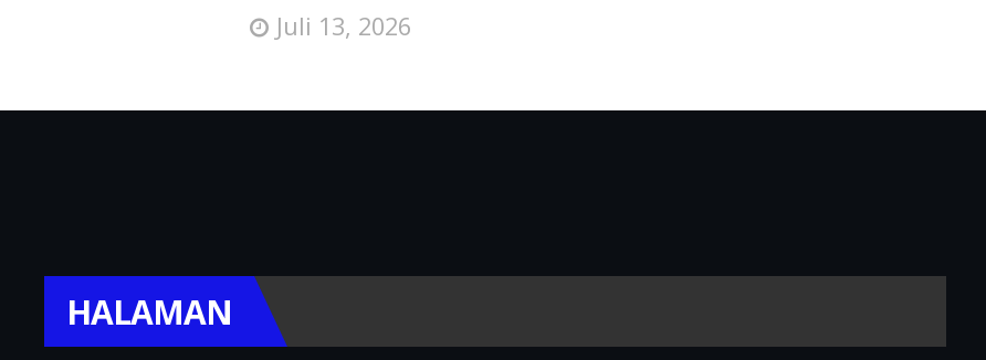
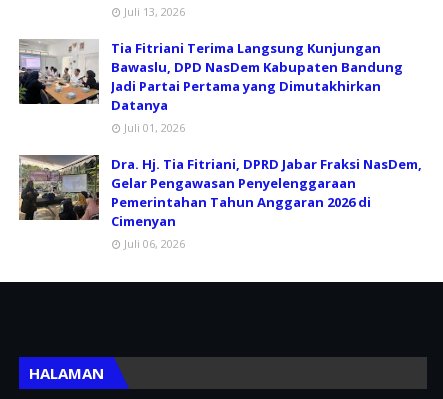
none -> [18,38,422,251] [image] | Tia Fitriani Terima Langsung Kunjungan | Bawaslu, DPD NasDem Kabupaten Bandung | Jadi Partai Pertama yang Dimutakhirkan | Datanya | Juli 01, 2026 | Dra. Hj. Tia Fitriani, DPRD Jabar Fraksi NasDem, | Gelar Pengawasan Penyelenggaraan | Pemerintahan Tahun Anggaran 2026 di | Cimenyan | Juli 06, 2026
none -> [18,154,97,221] [image]

